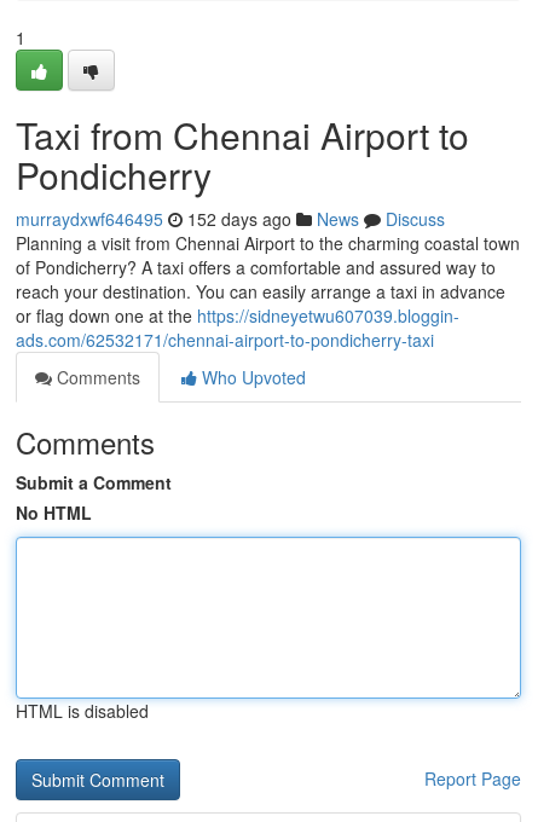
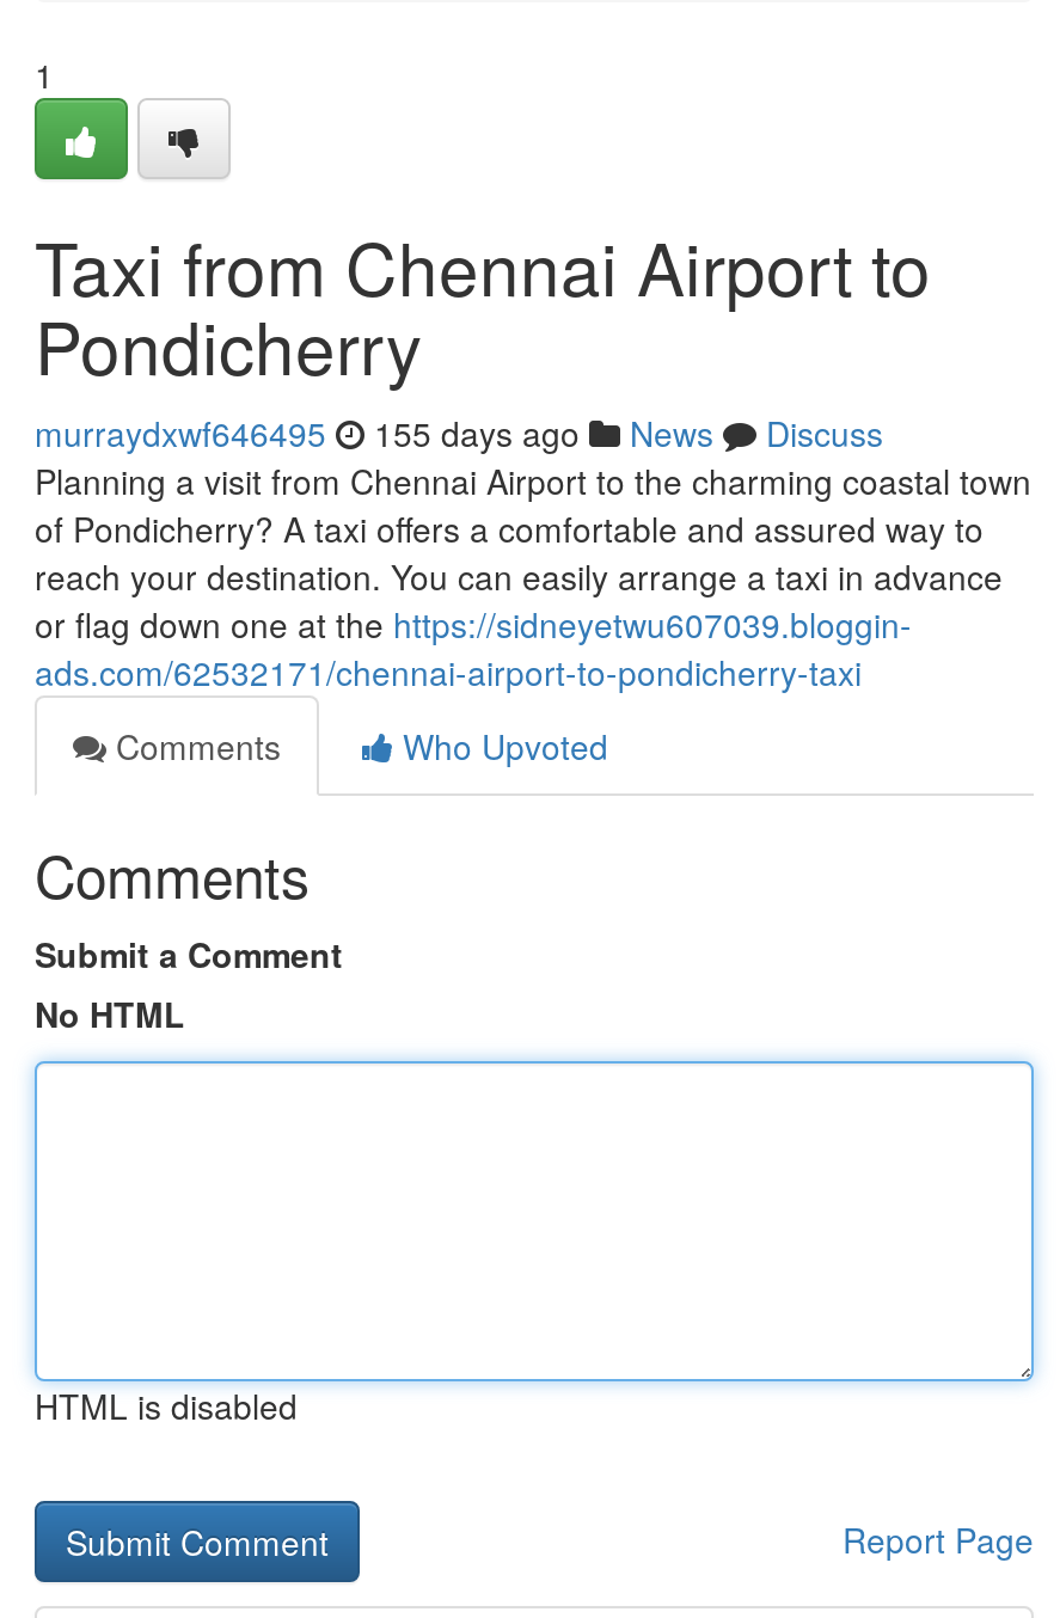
[16,207,445,231] murraydxwf646495 152 days ago News Discuss -> [35,409,883,456] murraydxwf646495 155 days ago News Discuss

